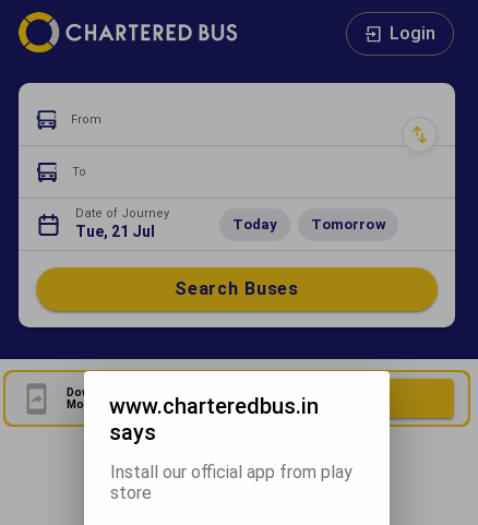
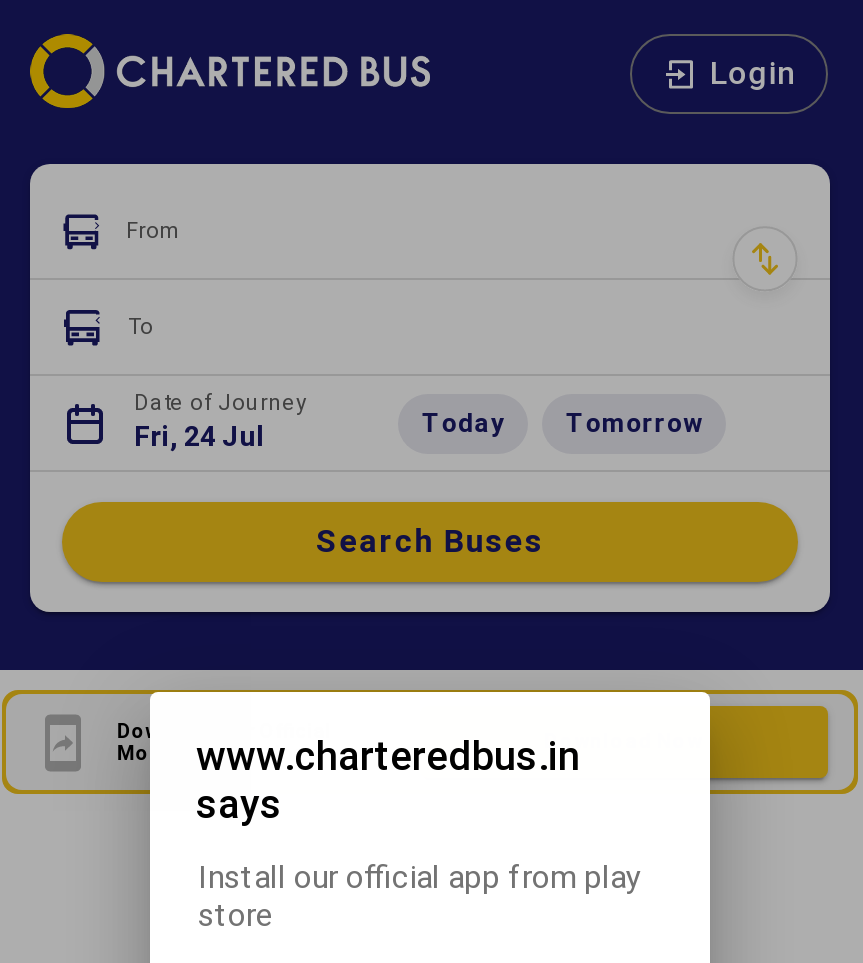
[75,223,155,240] Tue, 21 Jul -> [134,420,264,452] Fri, 24 Jul

